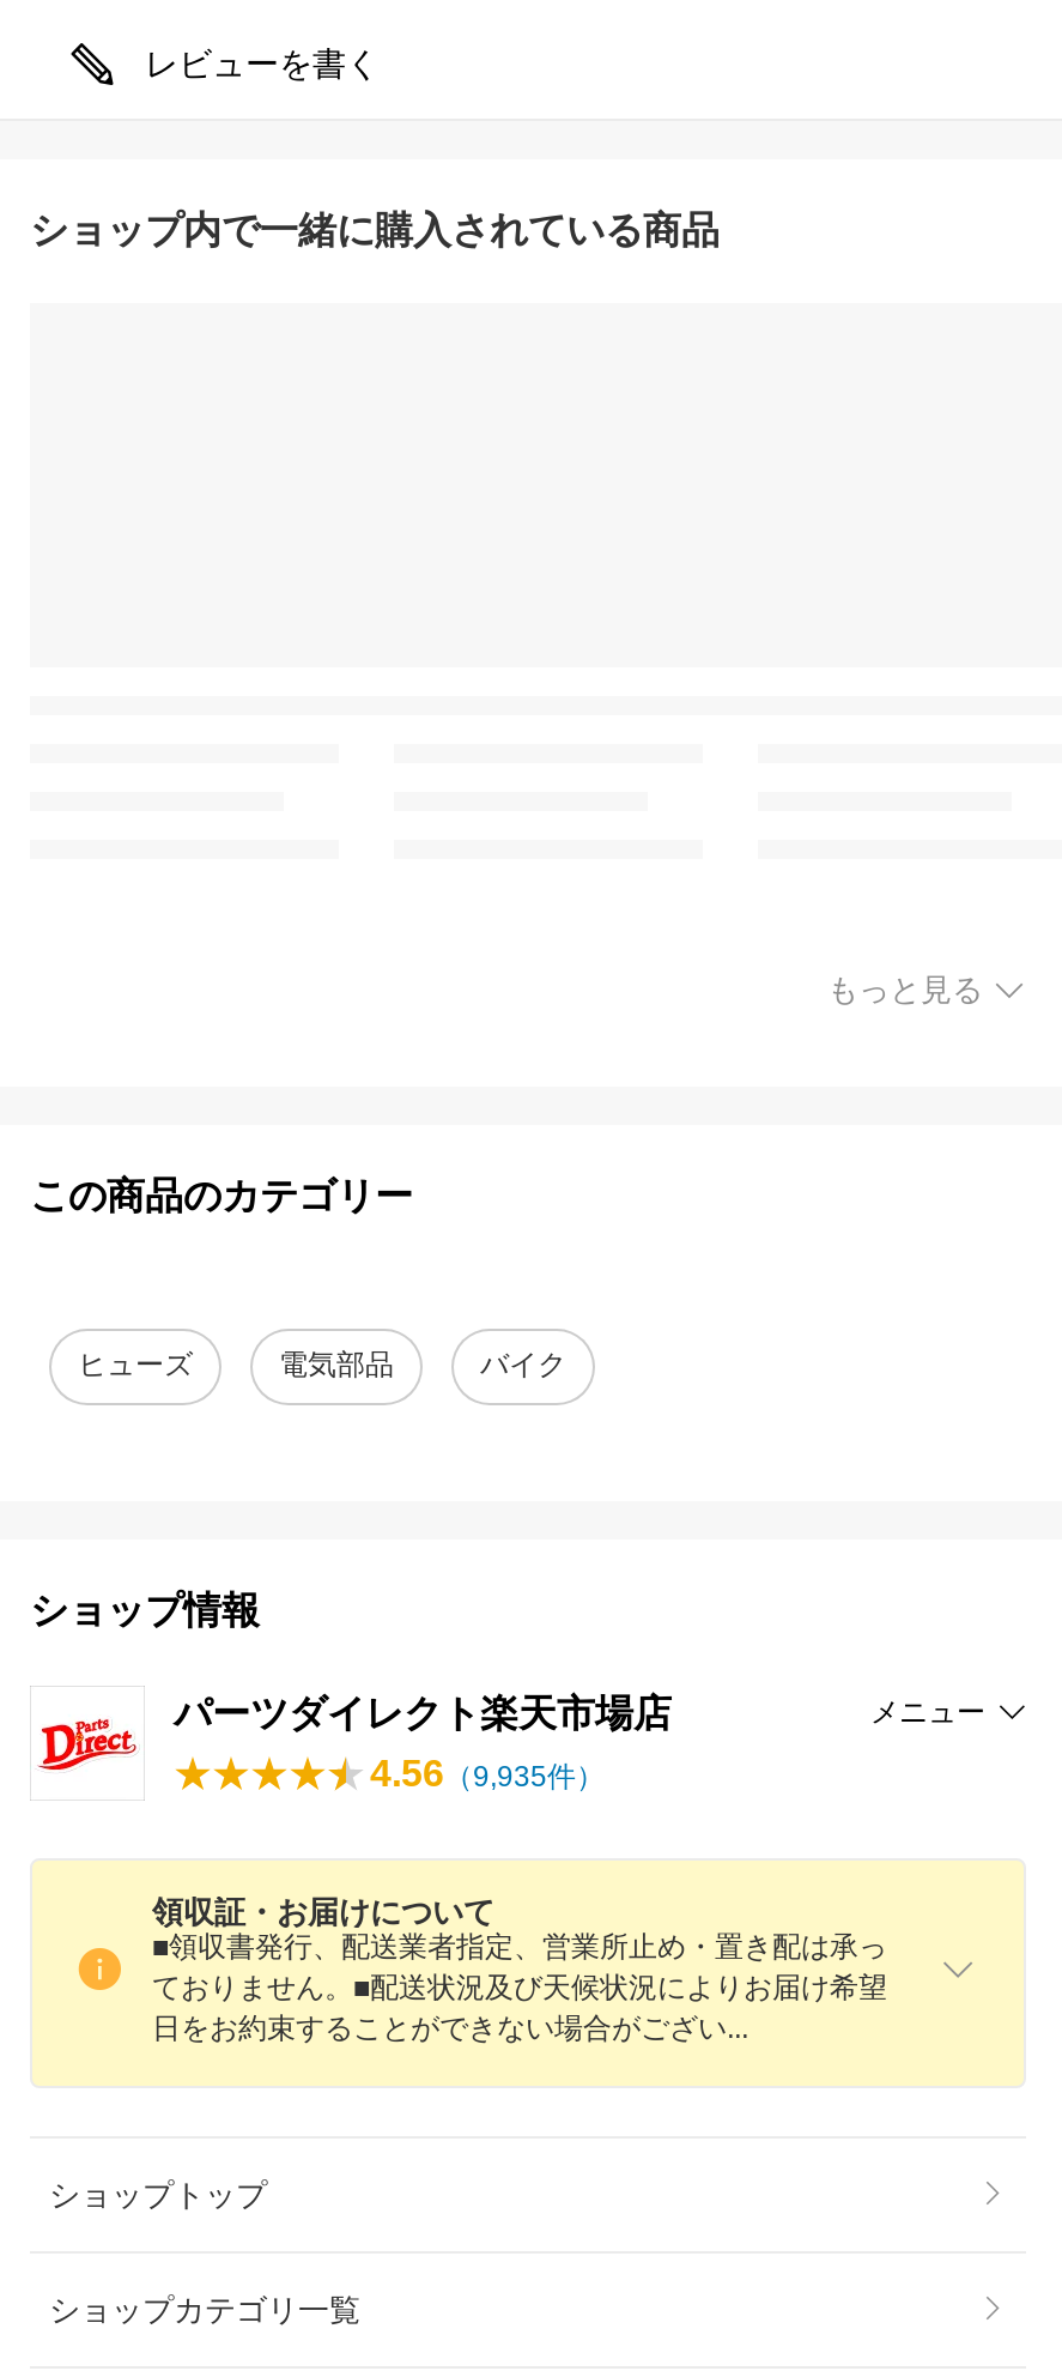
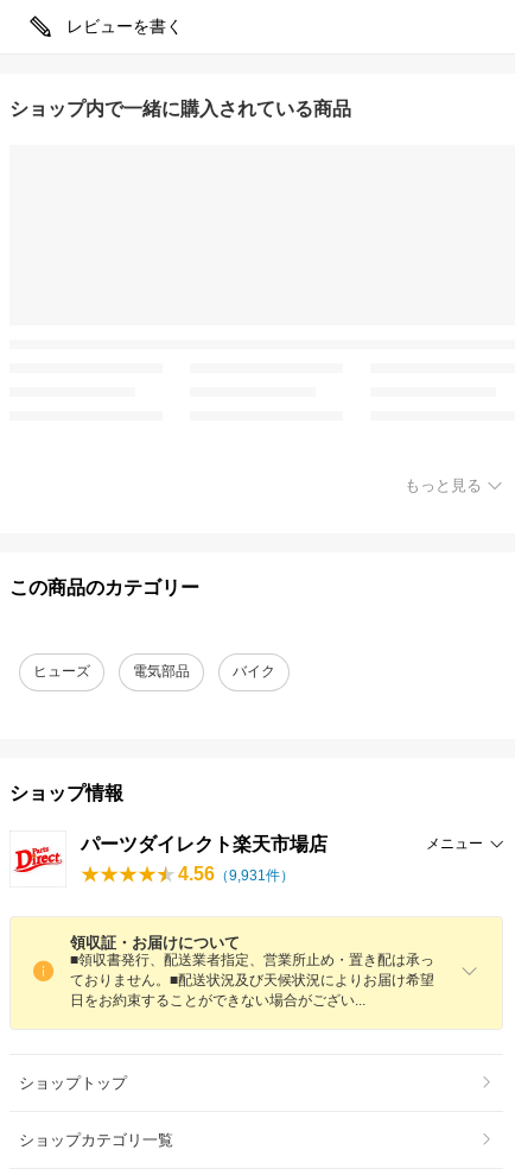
[370,1752,605,1792] 4.56（9,935件） -> [178,863,294,883] 4.56（9,931件）

